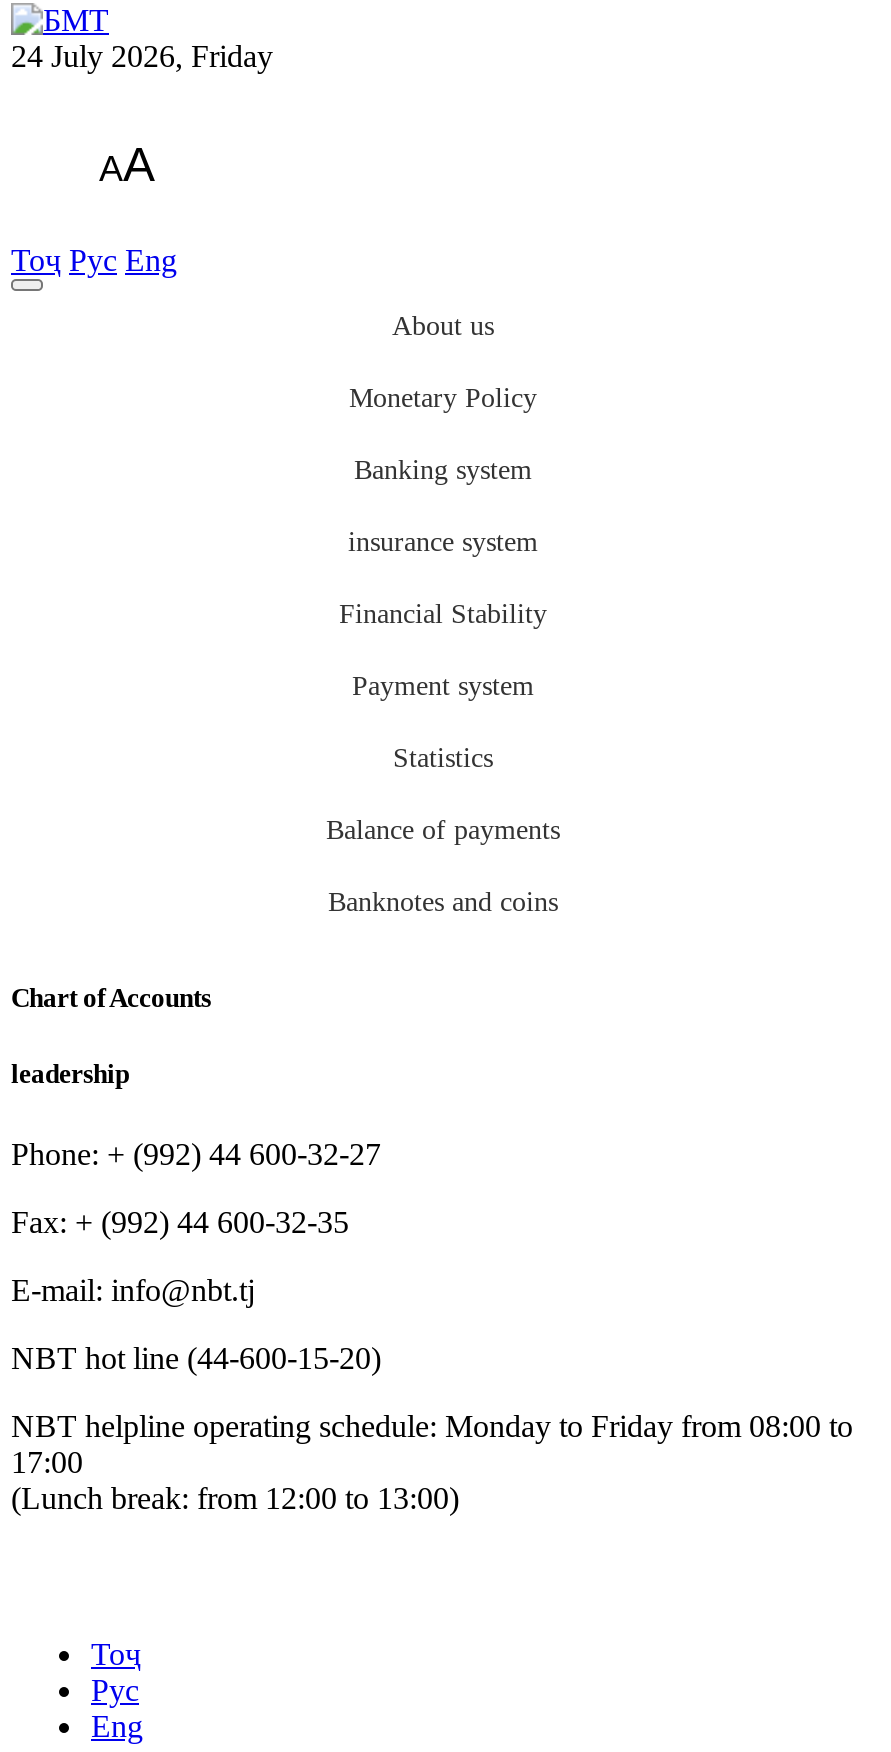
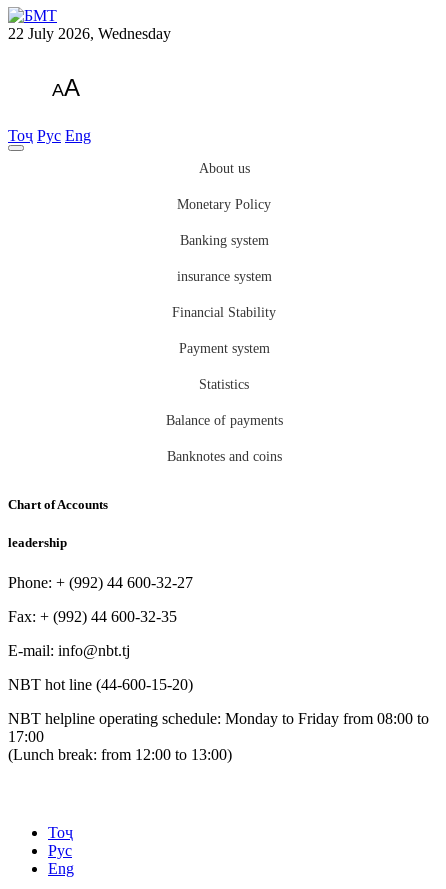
[11,39,273,73] 24 July 2026, Friday -> [8,25,171,42] 22 July 2026, Wednesday

